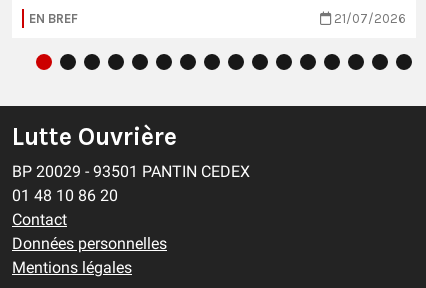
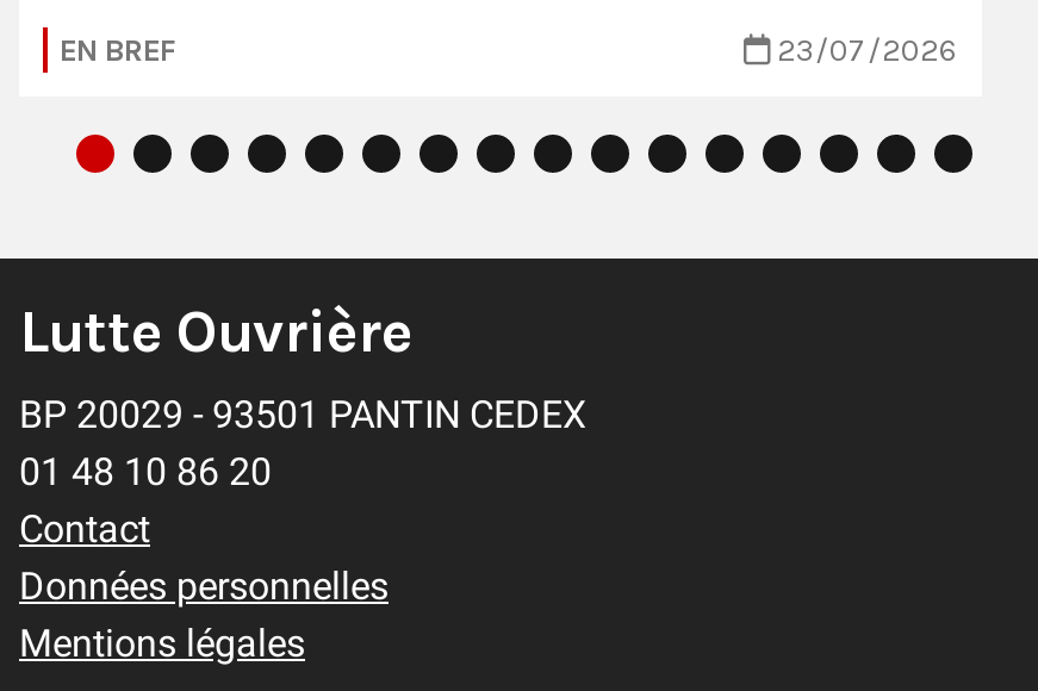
[331,11,406,26] 21/07/2026 -> [770,32,958,68] 23/07/2026

